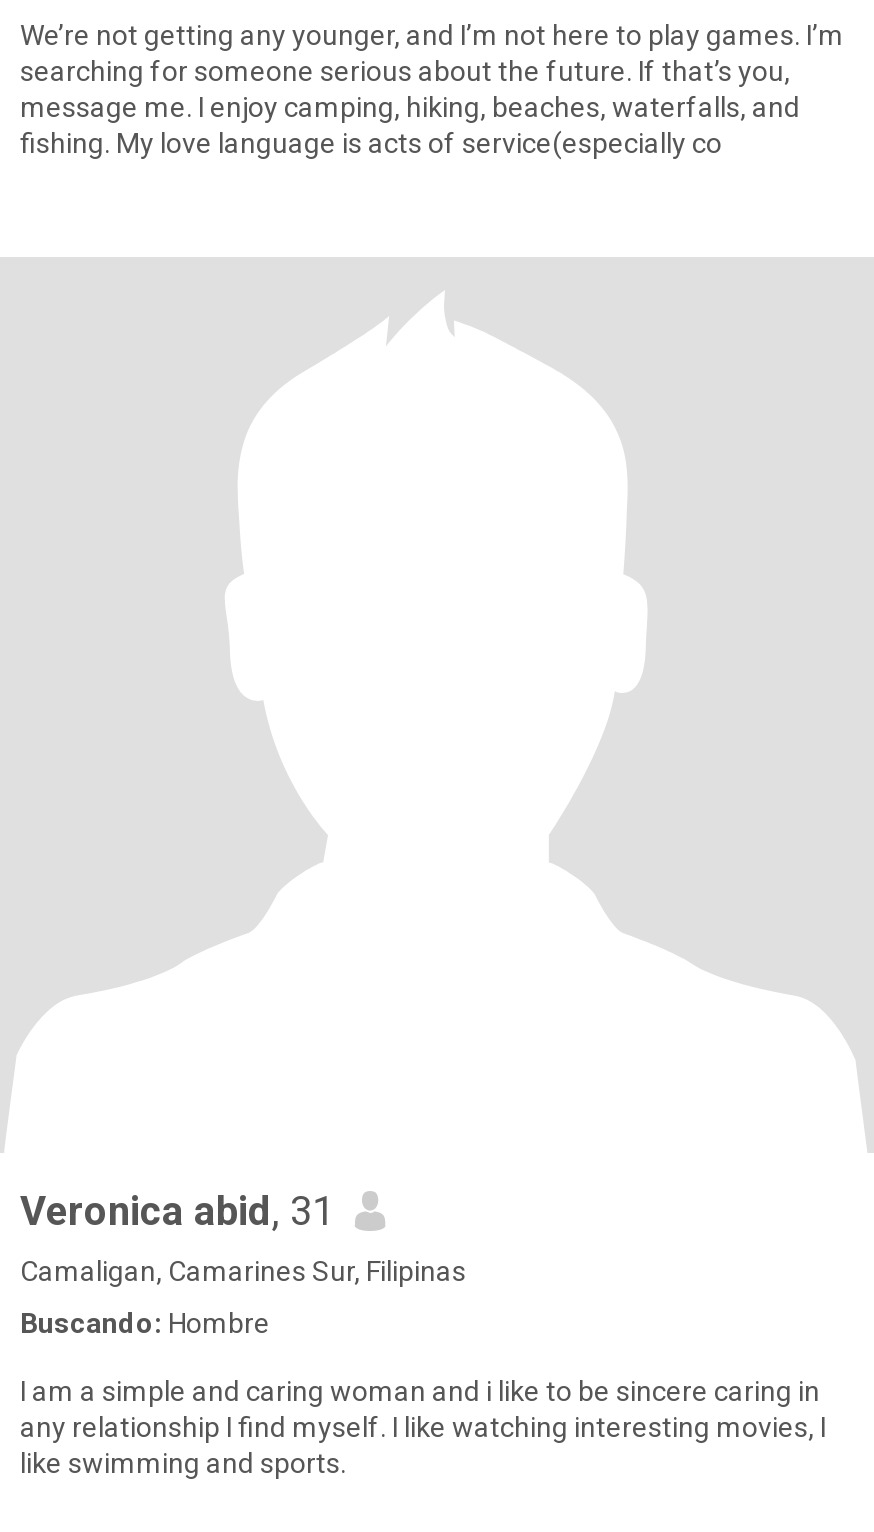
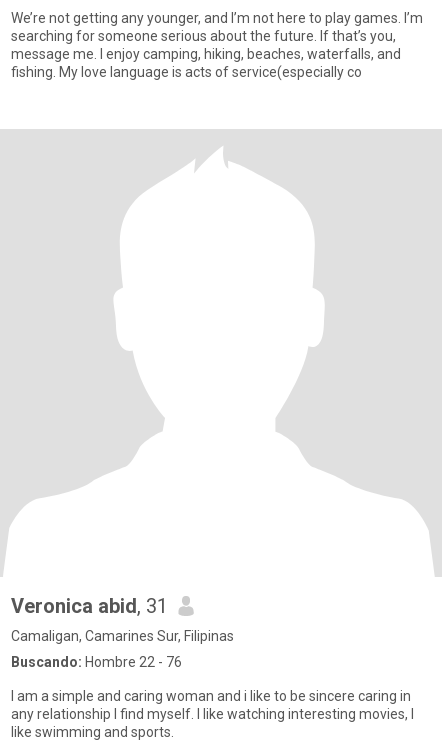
[20,1307,270,1339] Buscando: Hombre -> [11,654,182,670] Buscando: Hombre 22 - 76

